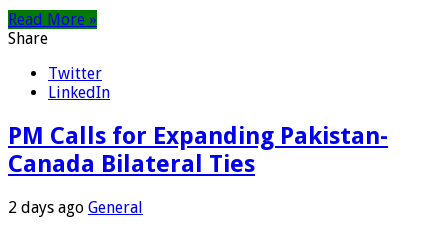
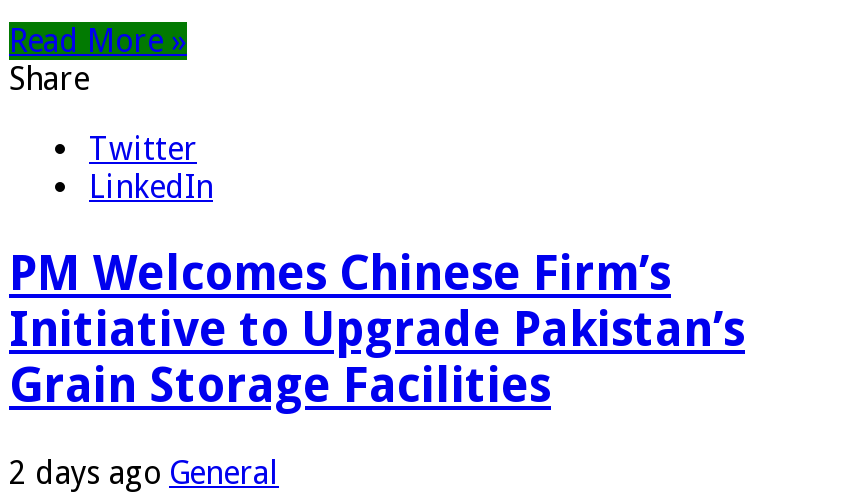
[8,122,388,178] PM Calls for Expanding Pakistan- | Canada Bilateral Ties -> [9,246,745,414] PM Welcomes Chinese Firm’s | Initiative to Upgrade Pakistan’s | Grain Storage Facilities

